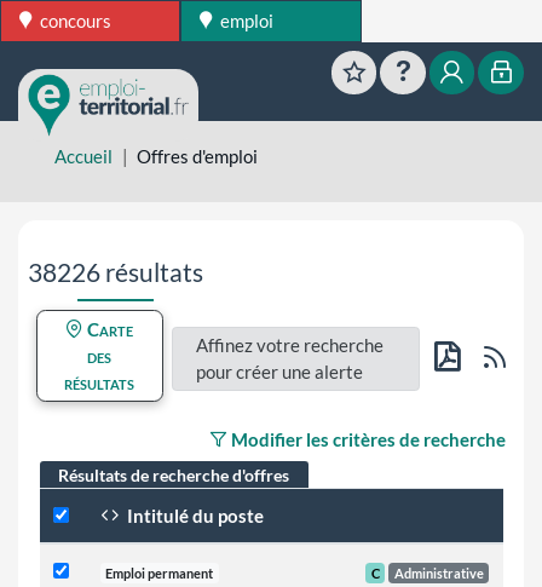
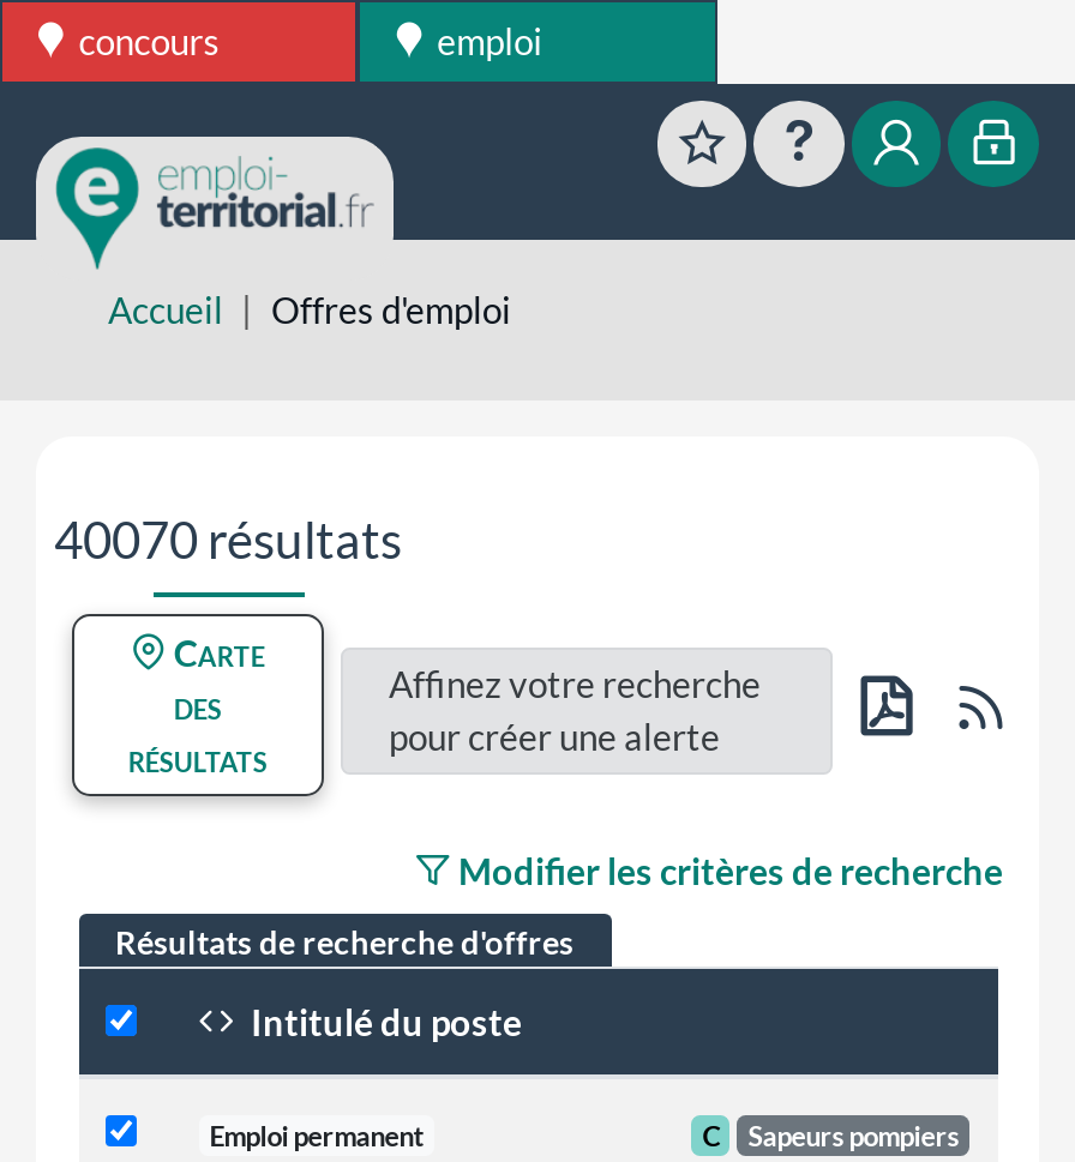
[27,256,203,286] 38226 résultats -> [54,507,402,567] 40070 résultats
[394,565,484,581] Administrative -> [748,1120,959,1151] Sapeurs pompiers

